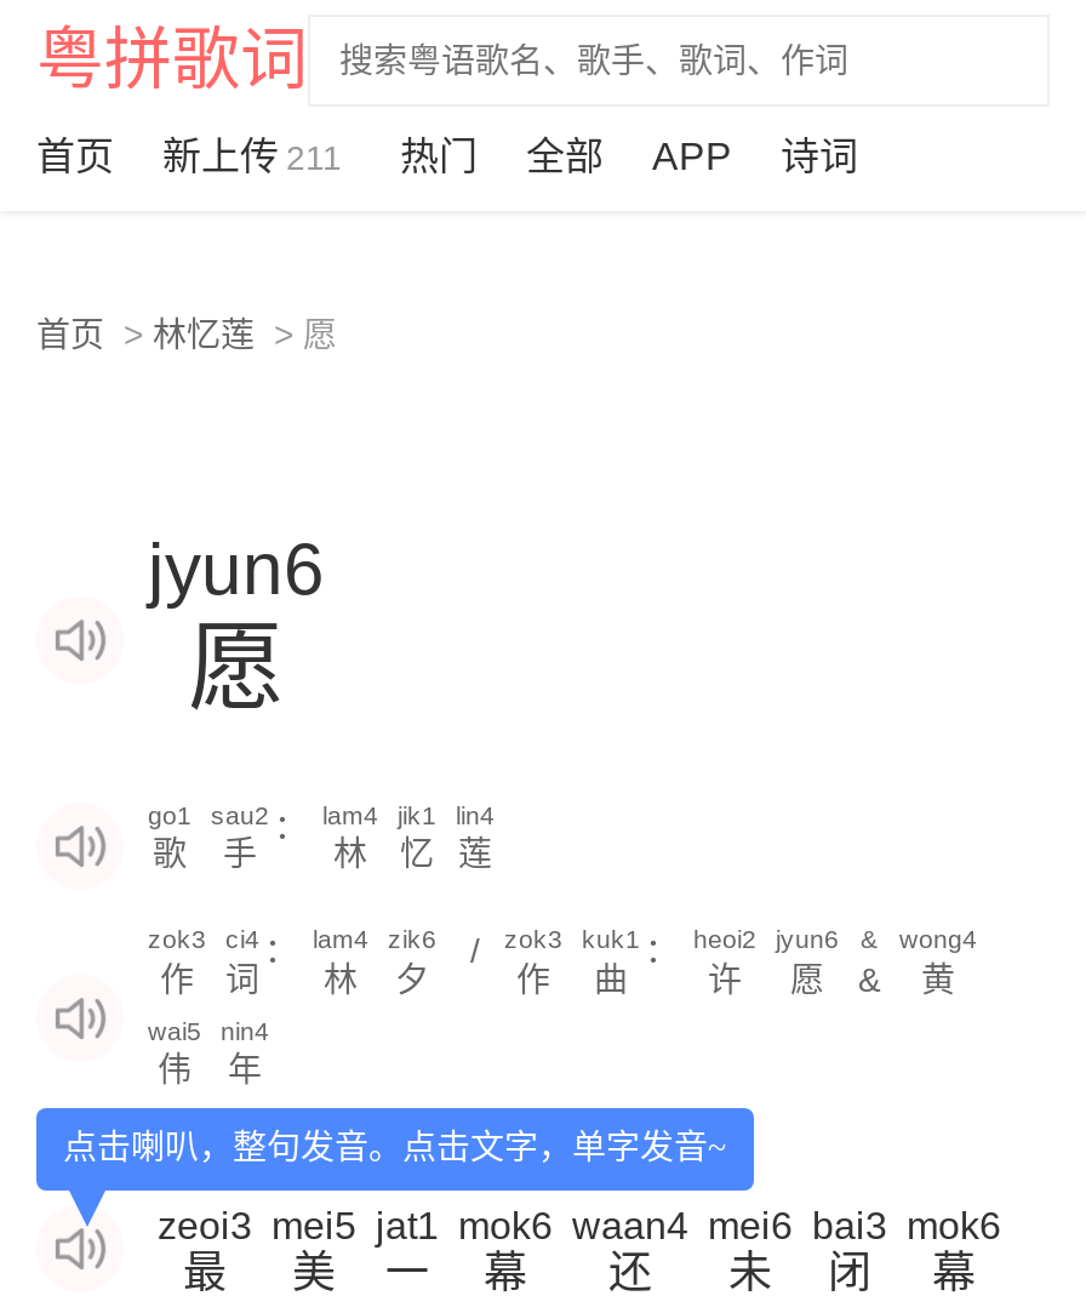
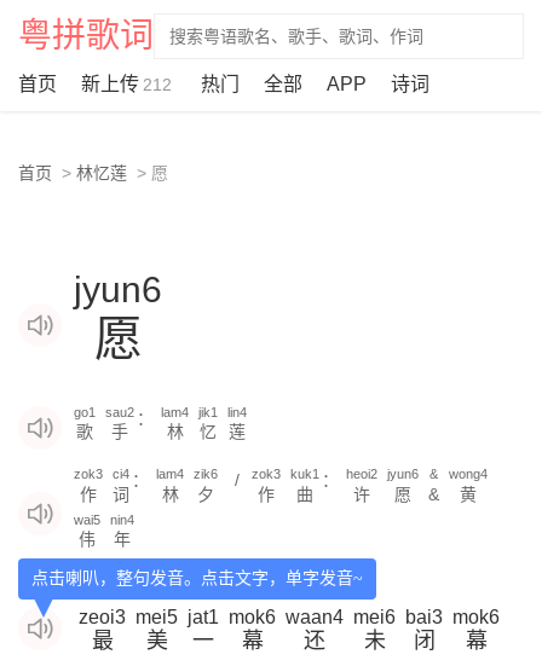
[36,136,858,177] 首页 新上传 211 热门 全部 APP 诗词 -> [18,74,429,94] 首页 新上传 212 热门 全部 APP 诗词

